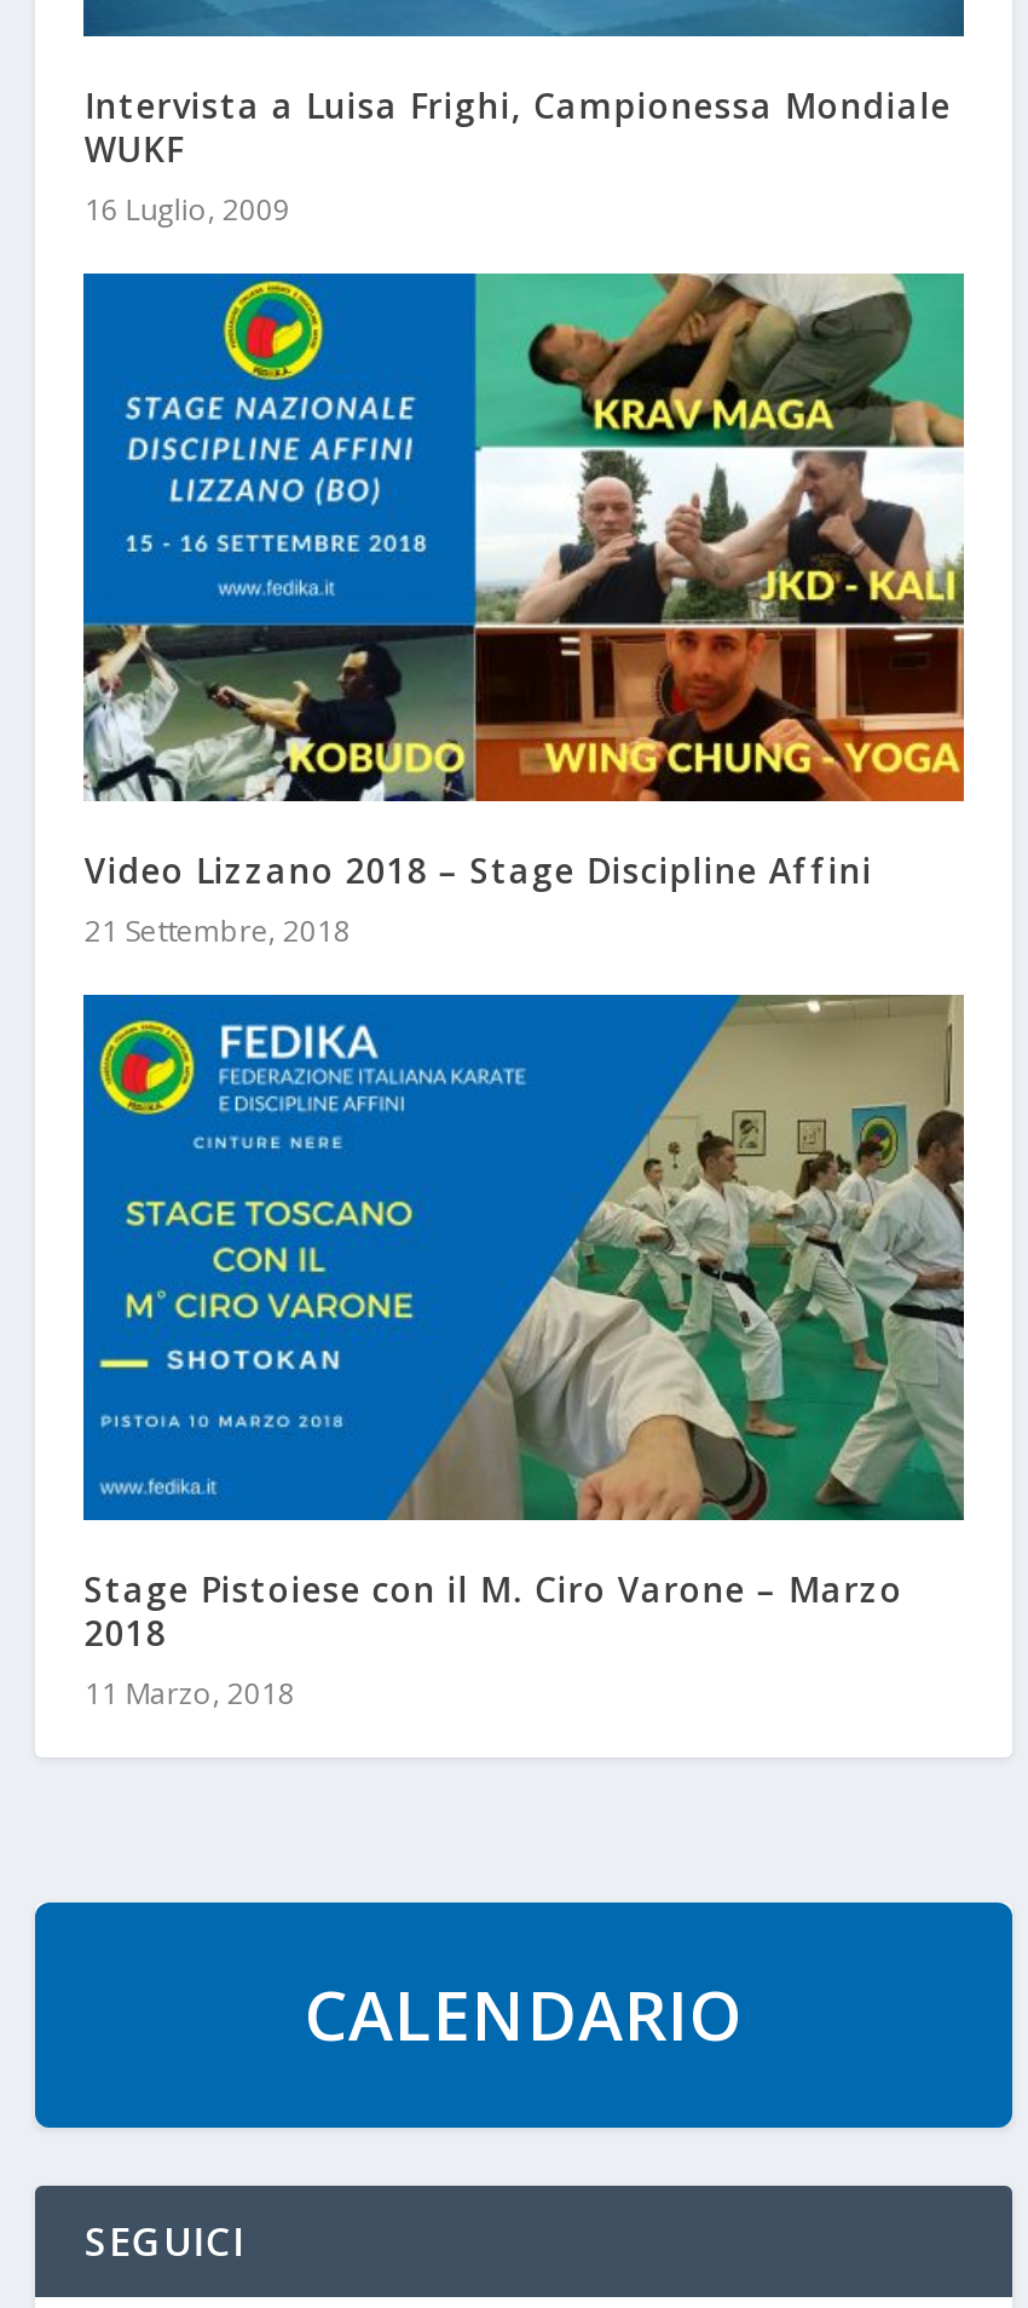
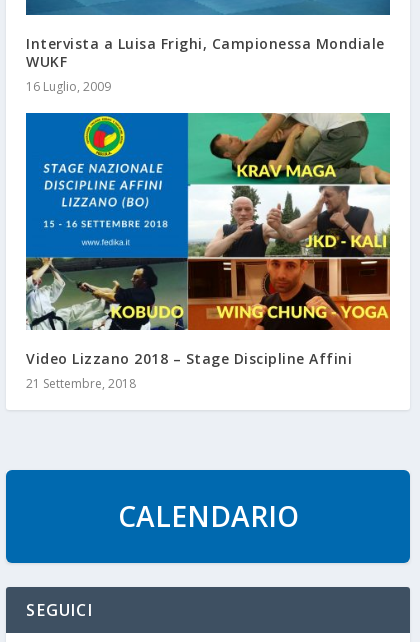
[81,992,966,1715] [image] | Stage Pistoiese con il M. Ciro Varone – Marzo | 2018 | 11 Marzo, 2018 -> none

